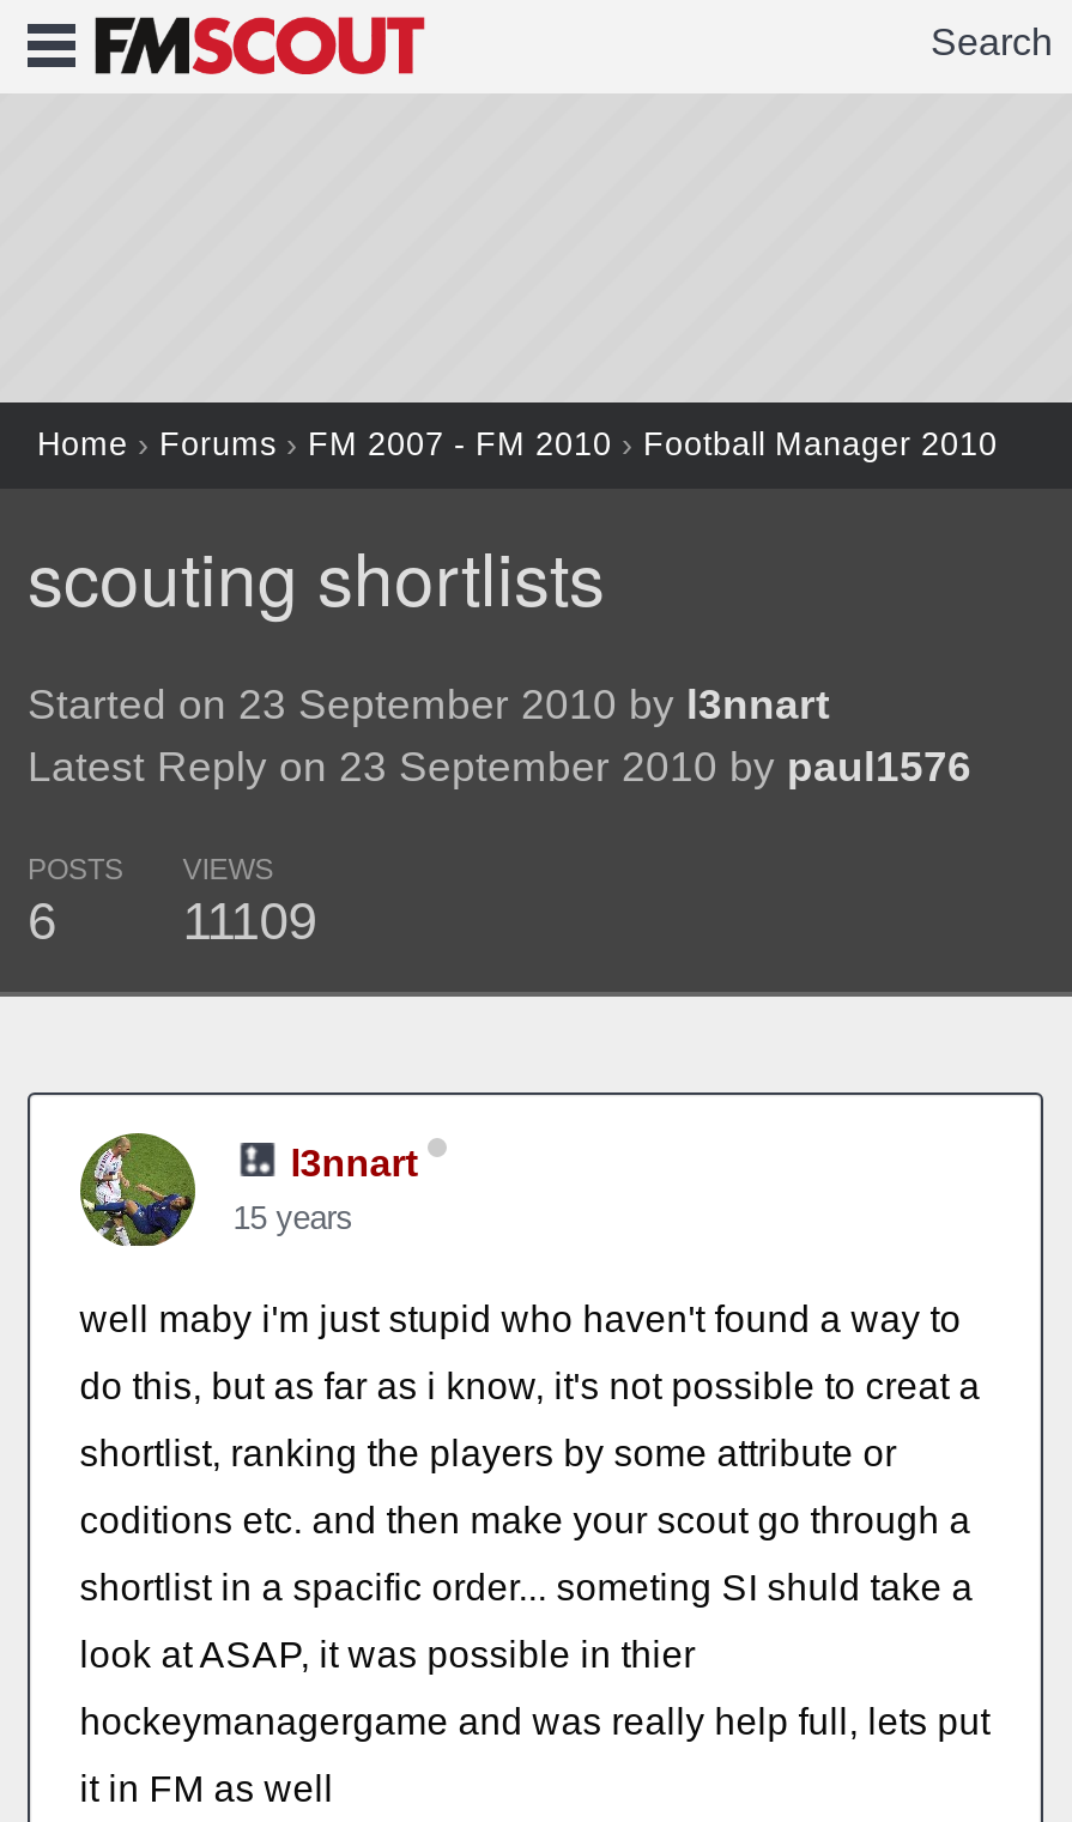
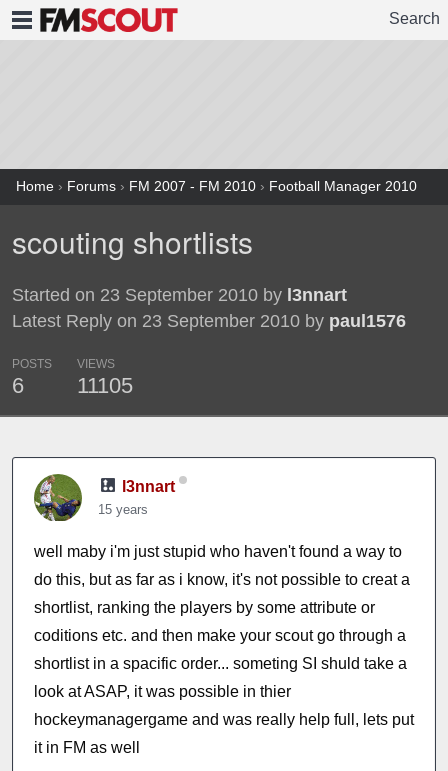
[183,891,317,951] 11109 -> [77,373,133,398] 11105

